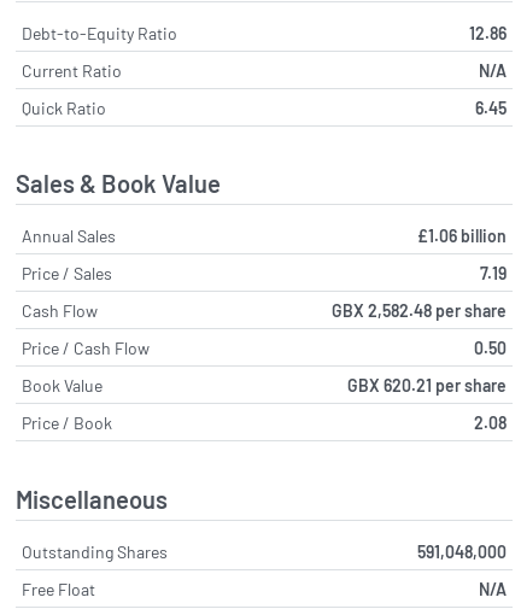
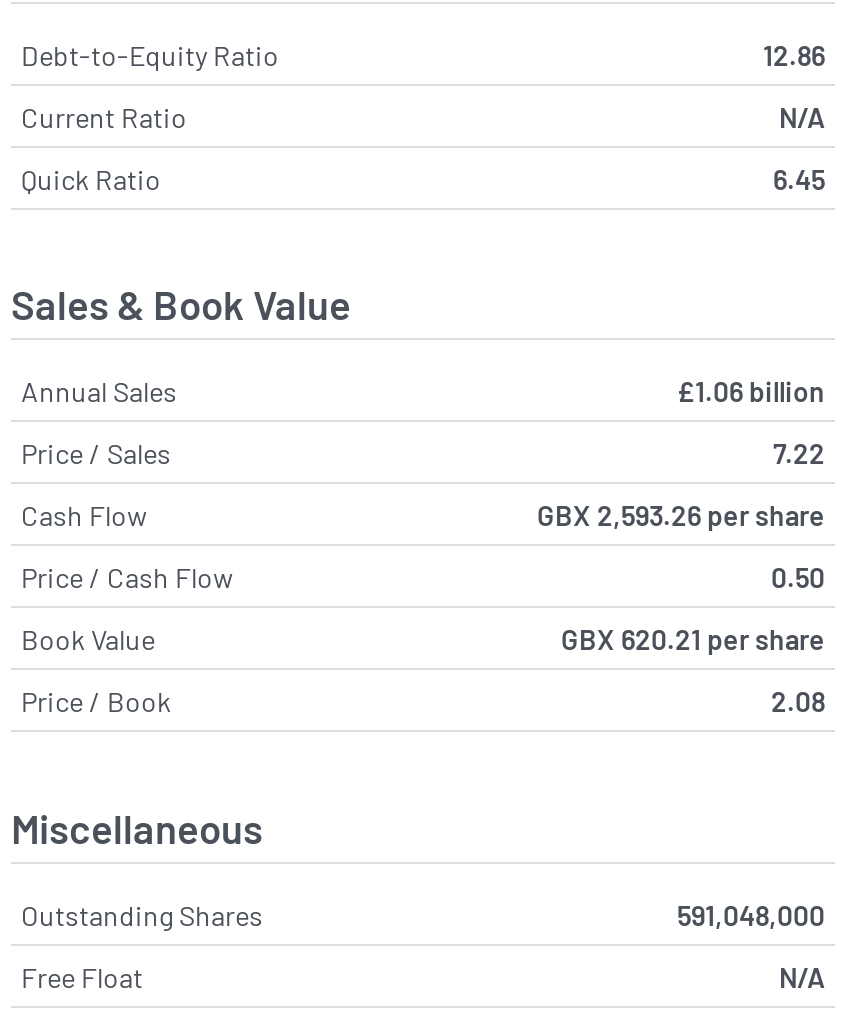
[480,263,507,284] 7.19 -> [773,436,825,470] 7.22
[332,301,507,321] GBX 2,582.48 per share -> [537,498,825,532] GBX 2,593.26 per share

